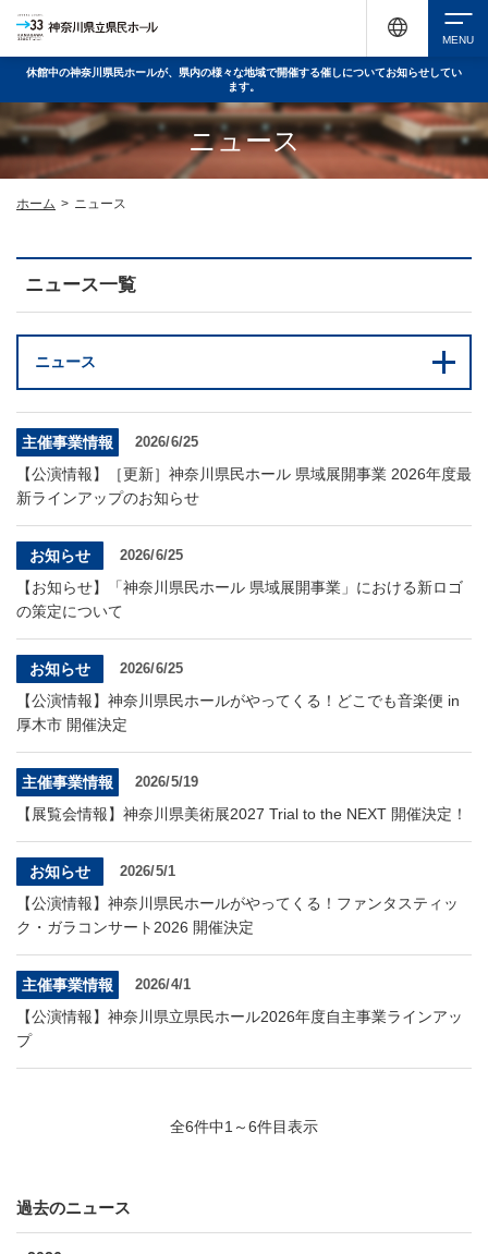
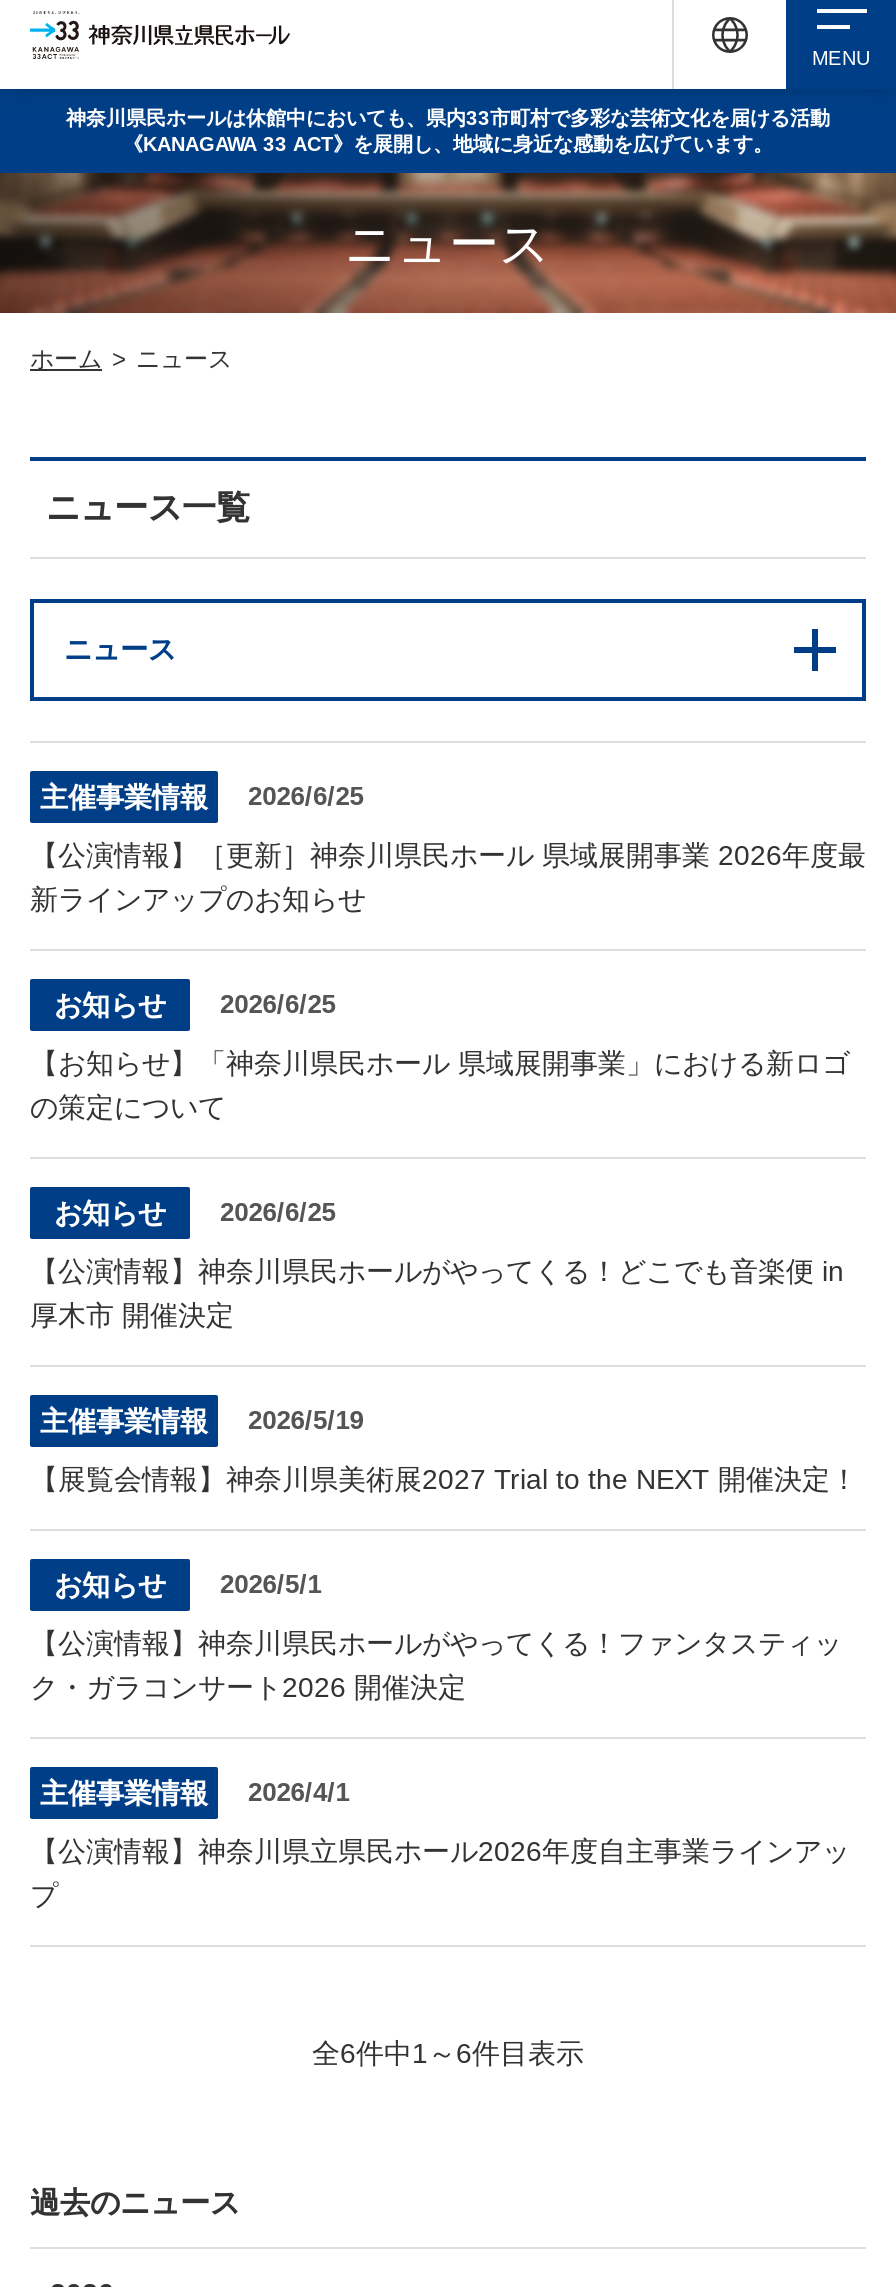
[26,66,462,93] 休館中の神奈川県民ホールが、県内の様々な地域で開催する催しについてお知らせしてい | ます。 -> [66,107,830,155] 神奈川県民ホールは休館中においても、県内33市町村で多彩な芸術文化を届ける活動 | 《KANAGAWA 33 ACT》を展開し、地域に身近な感動を広げています。

